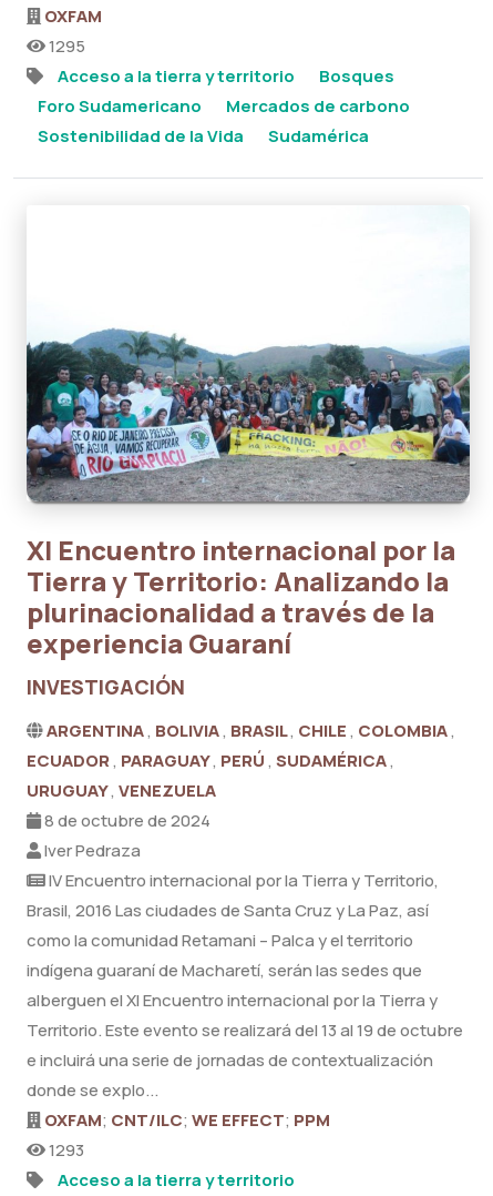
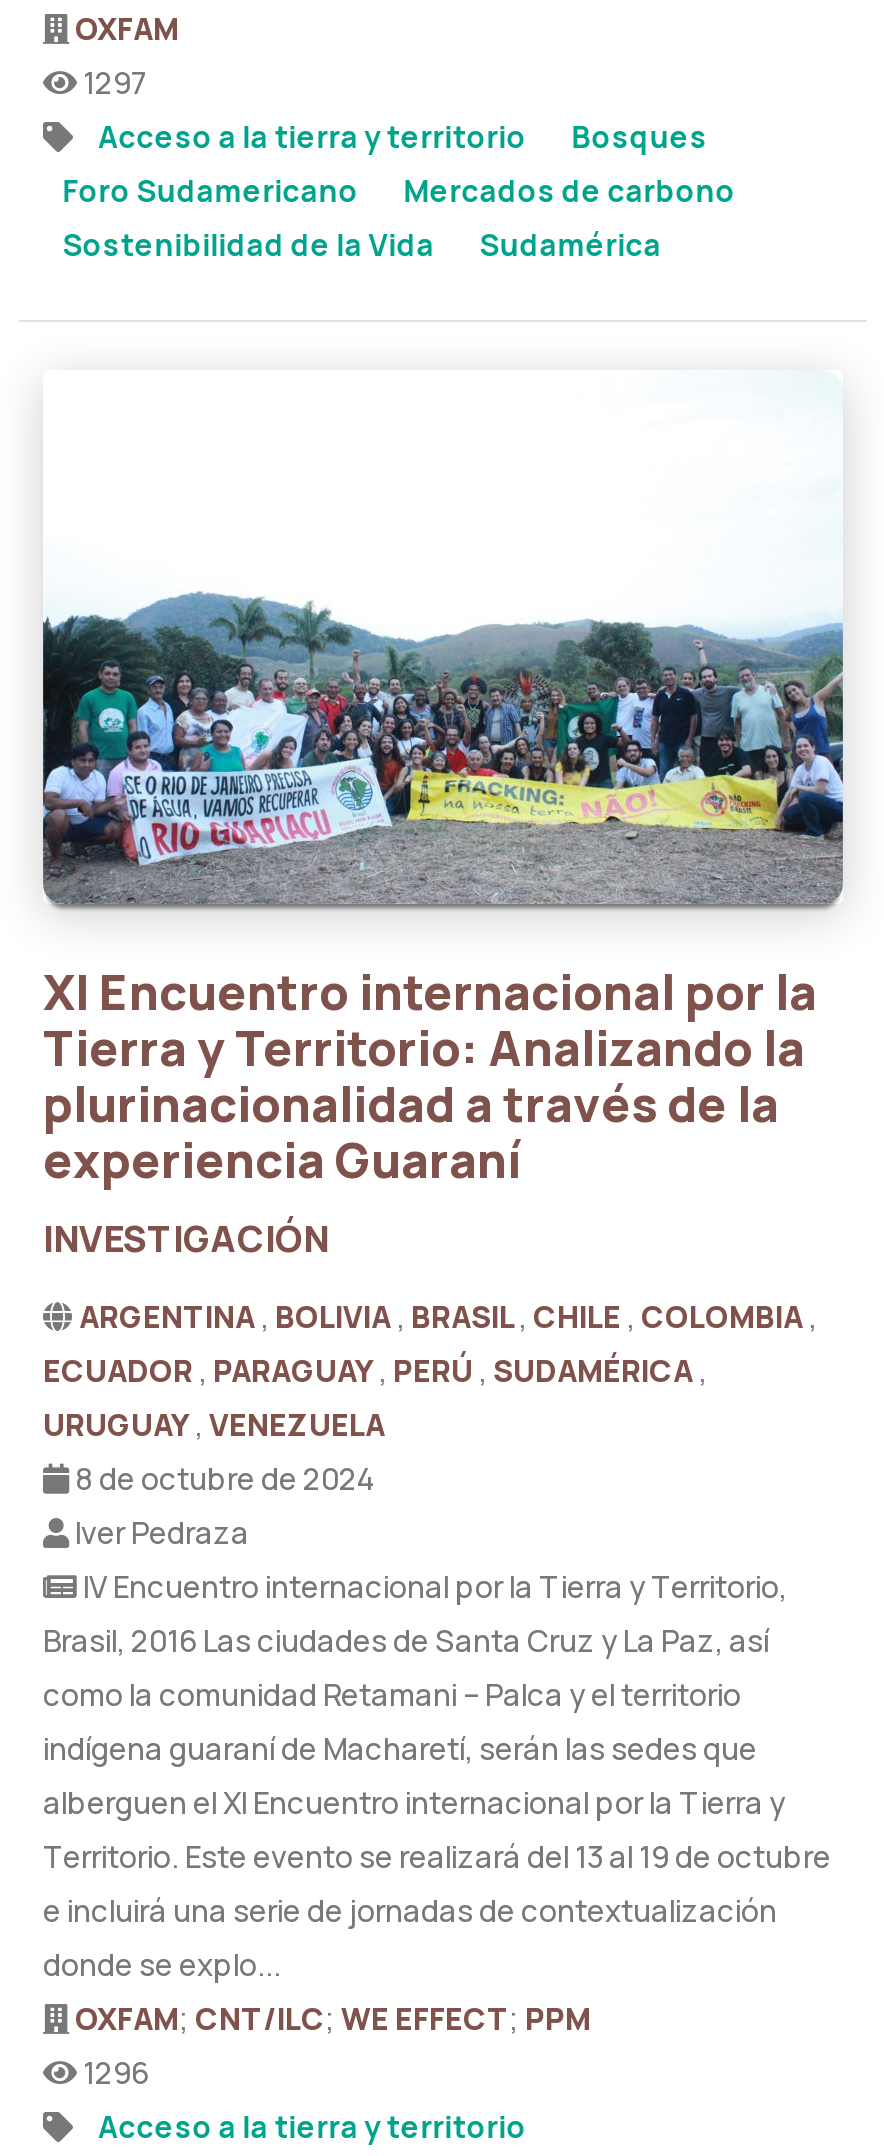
[49,34,85,57] 1295 -> [83,61,147,103] 1297
[49,1138,84,1161] 1293 -> [83,2051,149,2093] 1296

